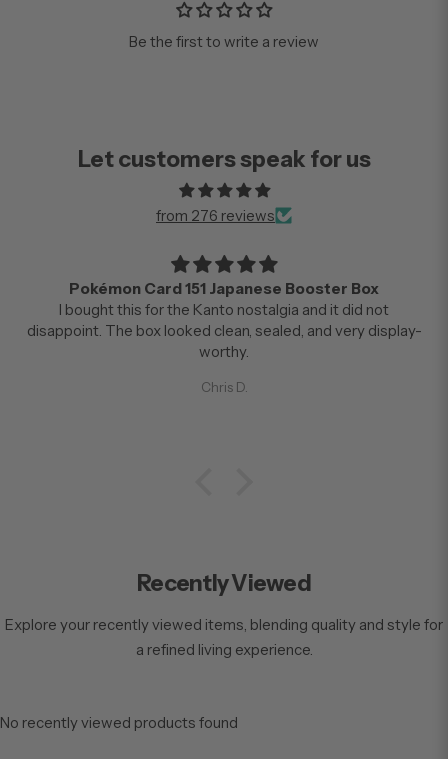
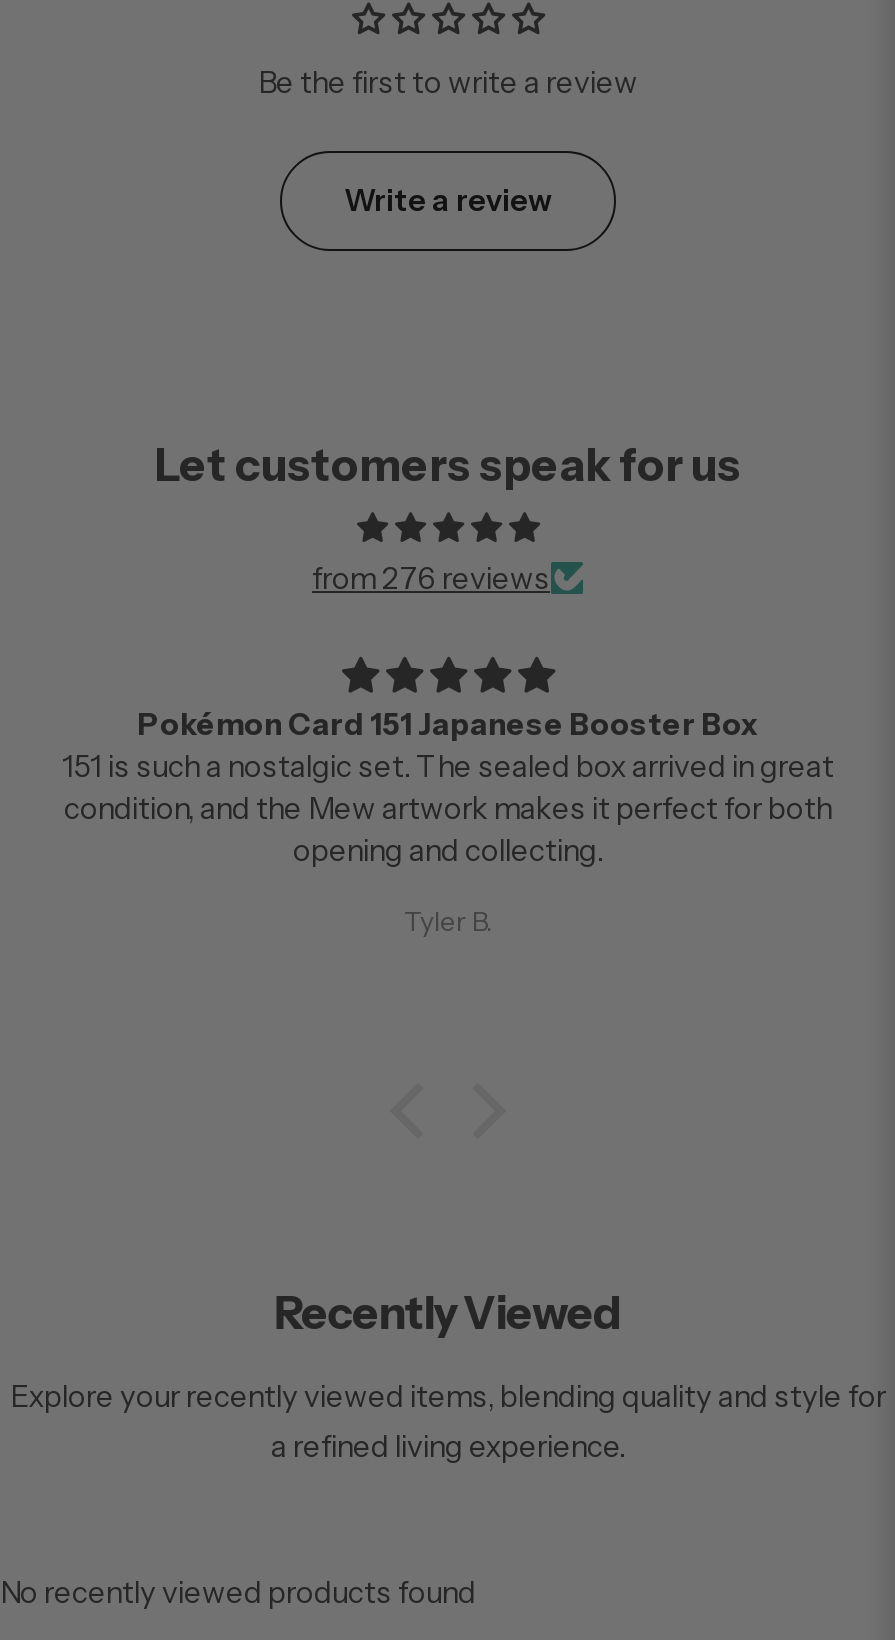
none -> [344,182,552,220] Write a review
[26,300,421,361] I bought this for the Kanto nostalgia and it did not | disappoint. The box looked clean, sealed, and very display- | worthy. -> [62,747,834,869] 151 is such a nostalgic set. The sealed box arrived in great | condition, and the Mew artwork makes it perfect for both | opening and collecting.
[200,379,247,395] Chris D. -> [404,905,492,937] Tyler B.

